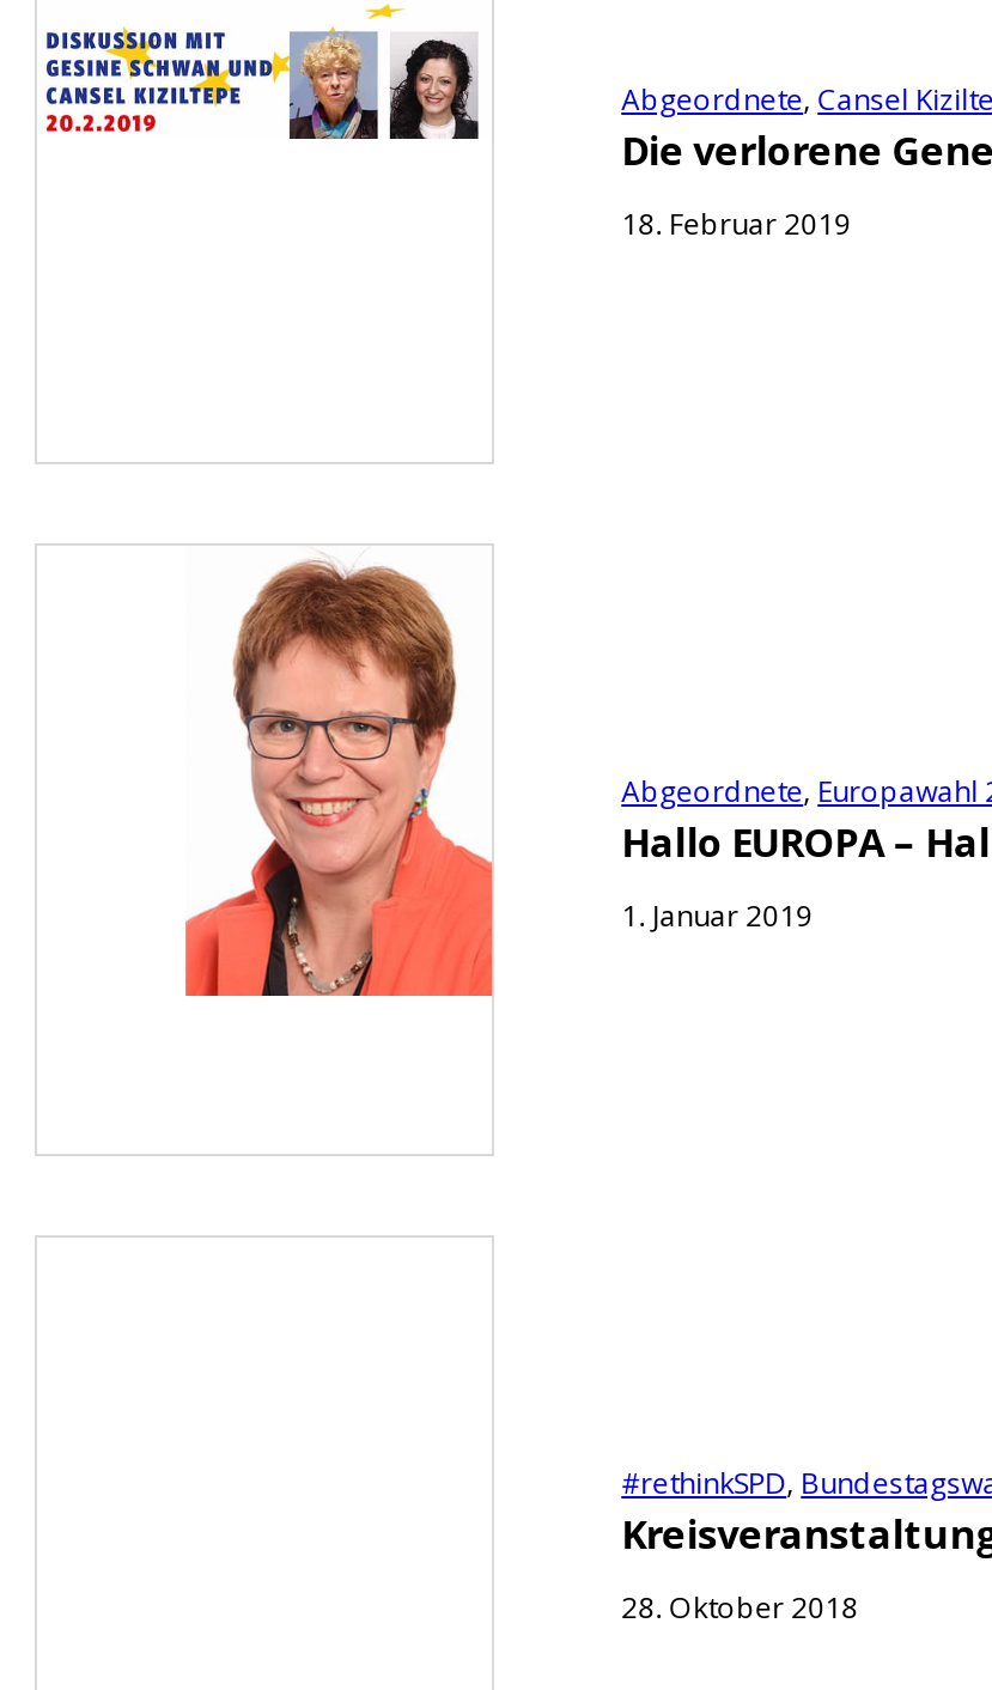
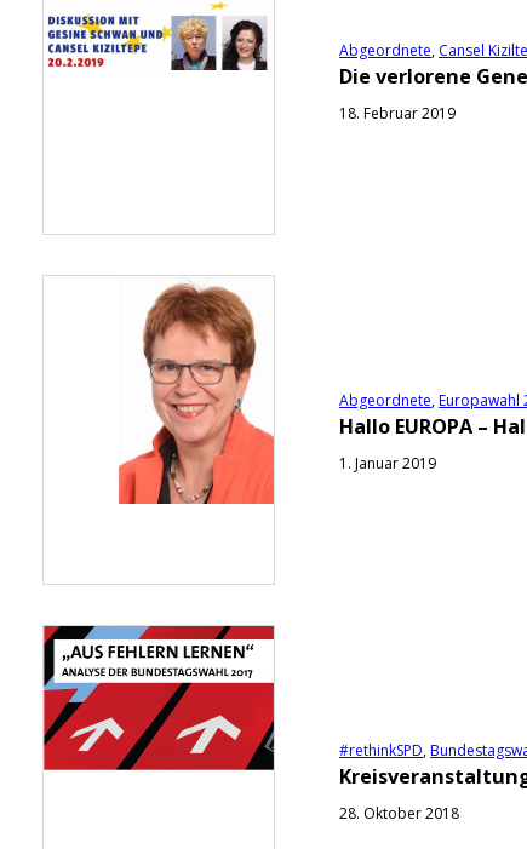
none -> [42,625,275,771] [image]

